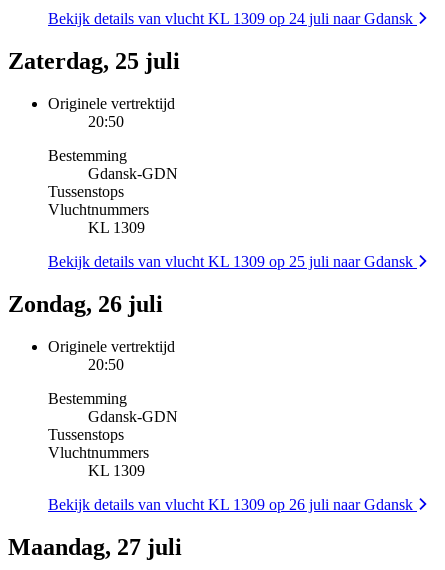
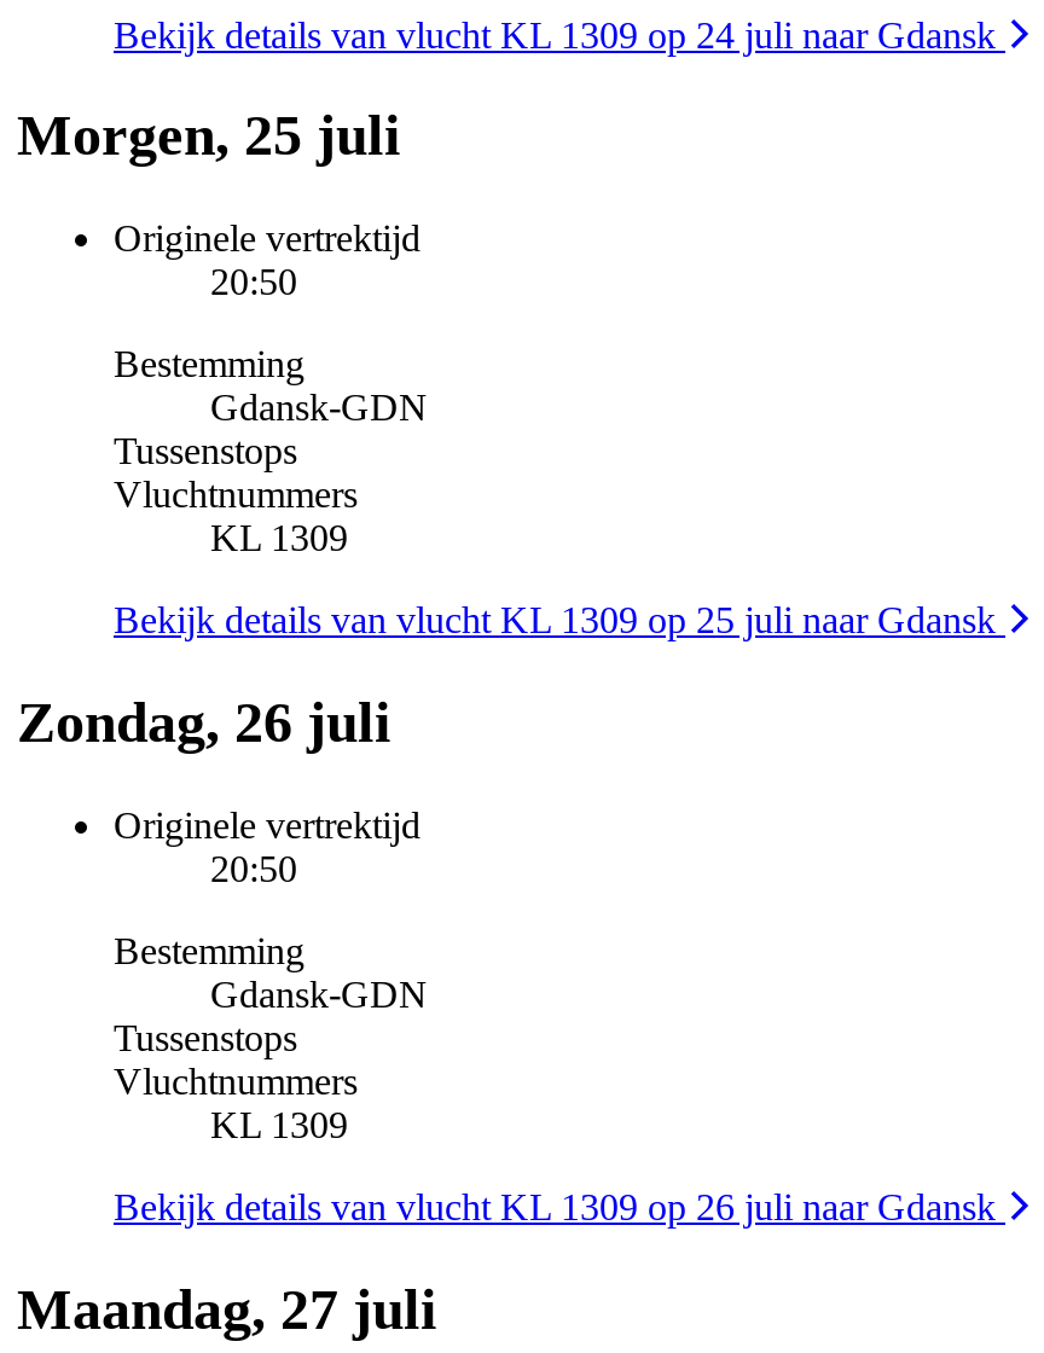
[8,48,180,74] Zaterdag, 25 juli -> [17,105,401,168] Morgen, 25 juli

